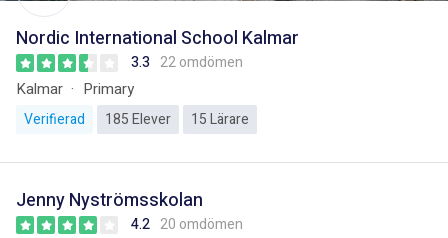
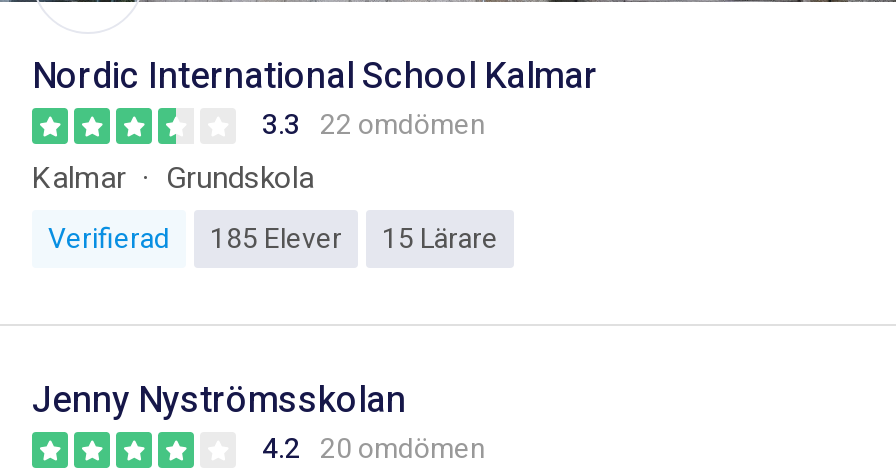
[83,78,134,100] Primary -> [166,156,314,200] Grundskola

